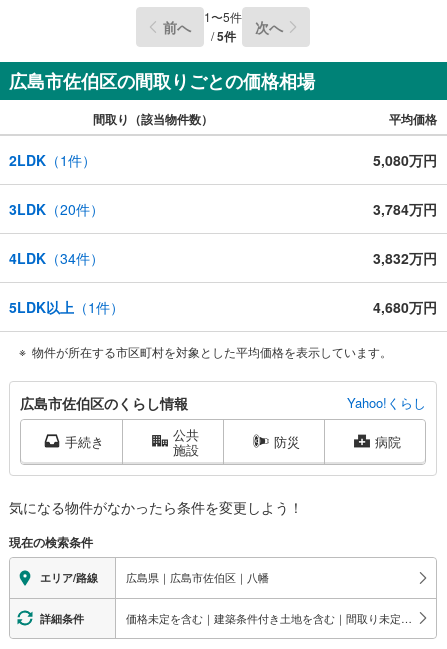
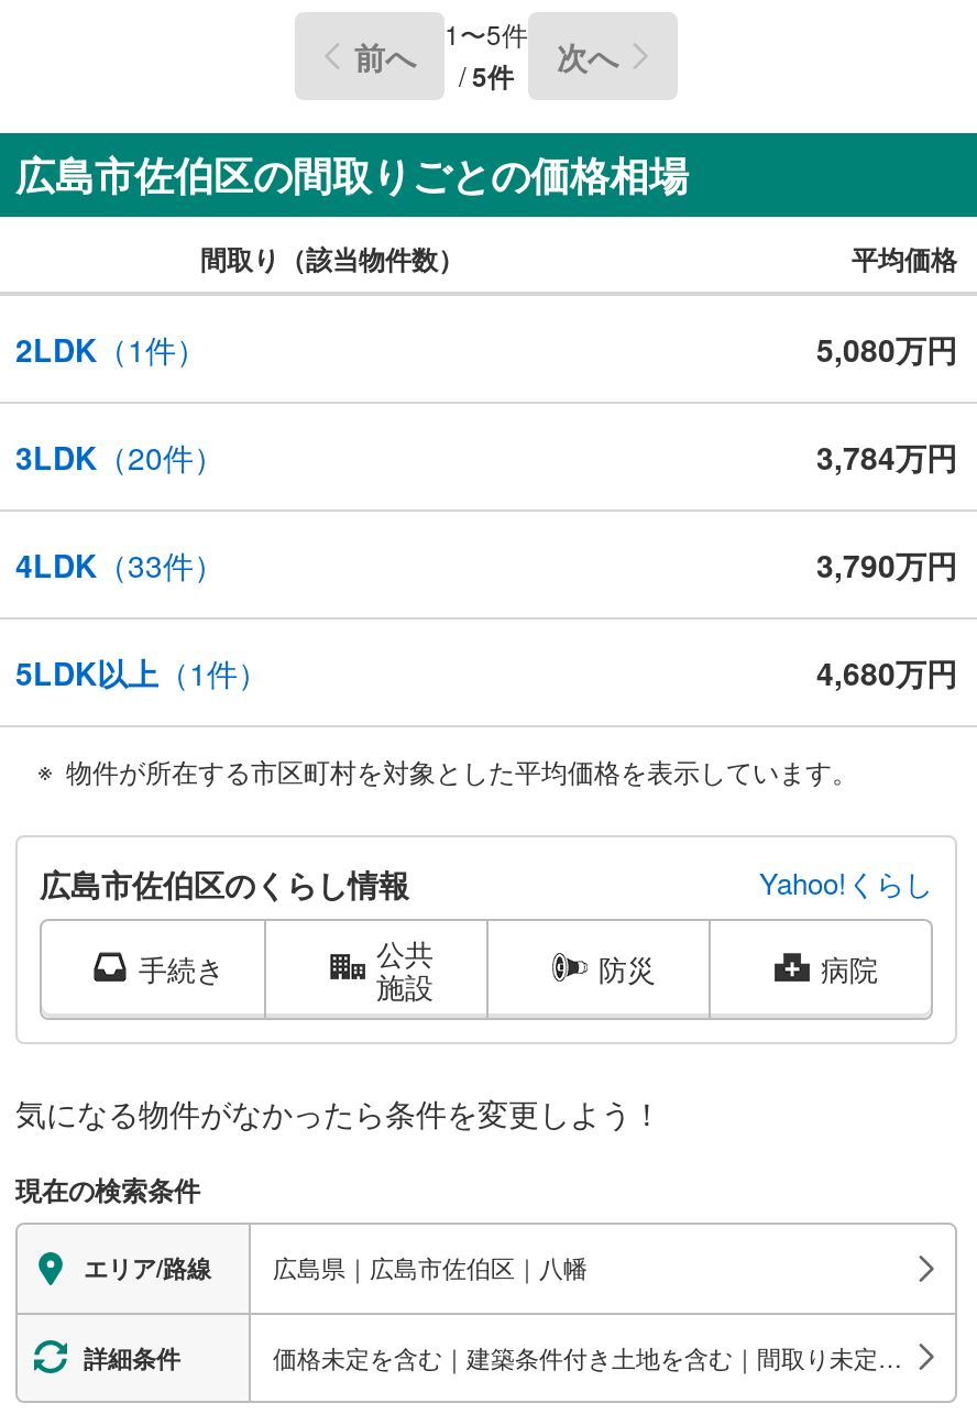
[9,248,104,268] 4LDK（34件） -> [15,542,224,586] 4LDK（33件）
[373,248,437,268] 3,832万円 -> [816,542,957,586] 3,790万円

